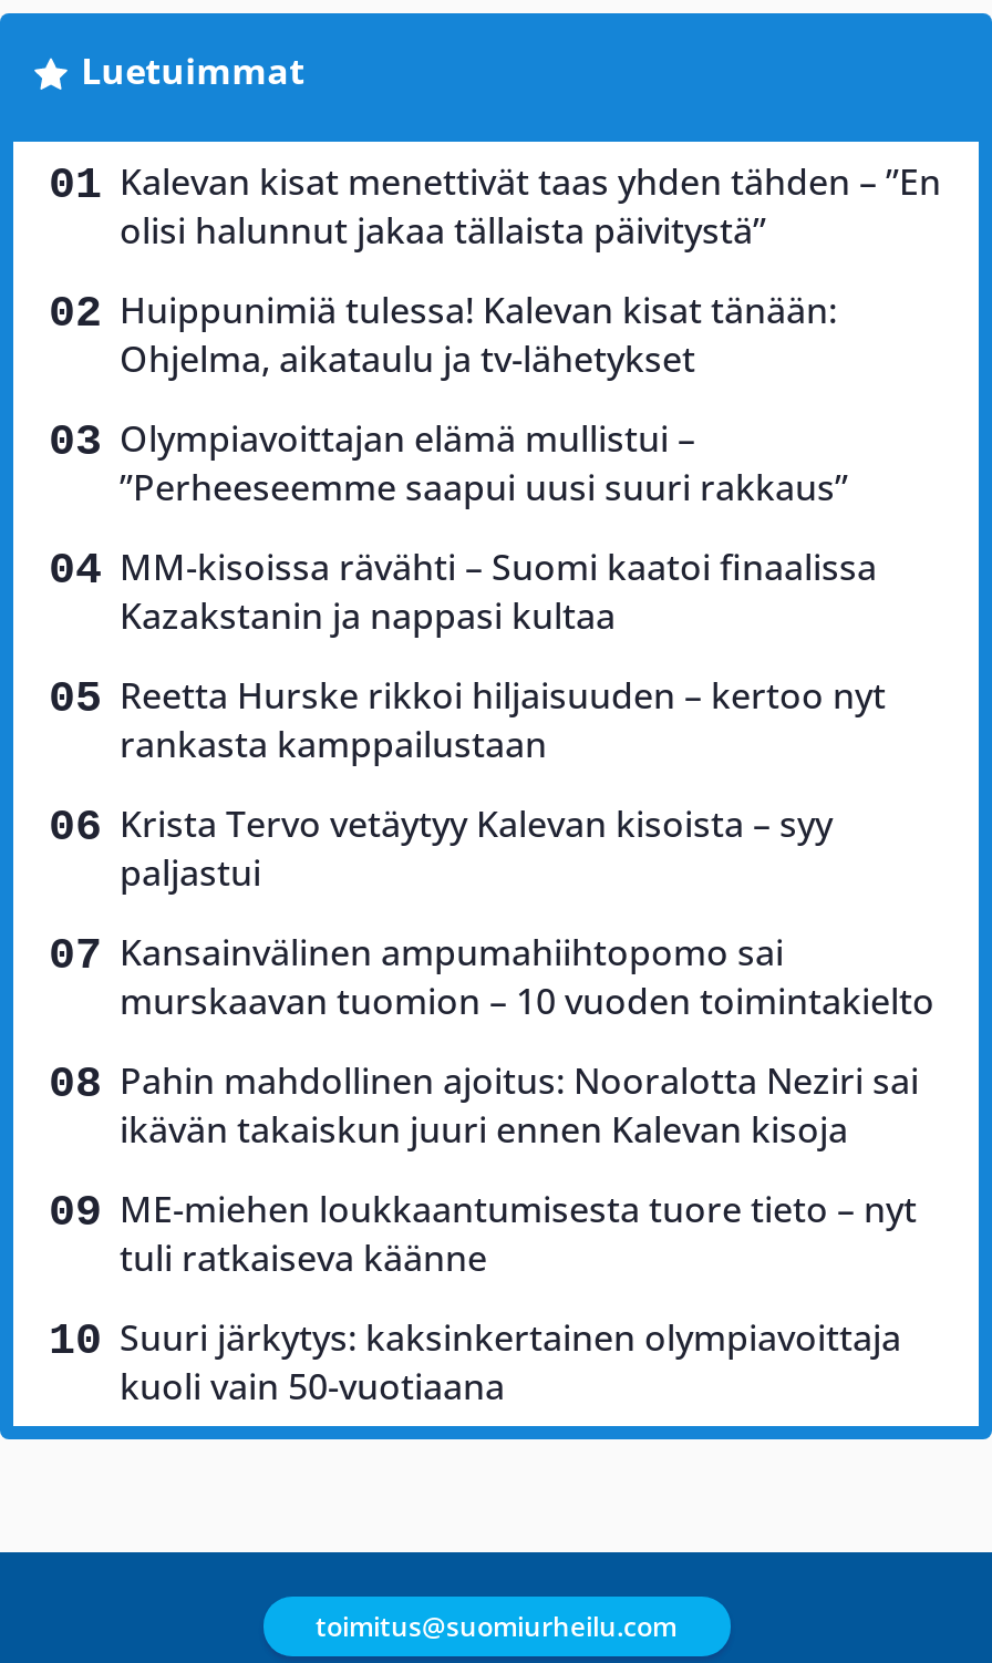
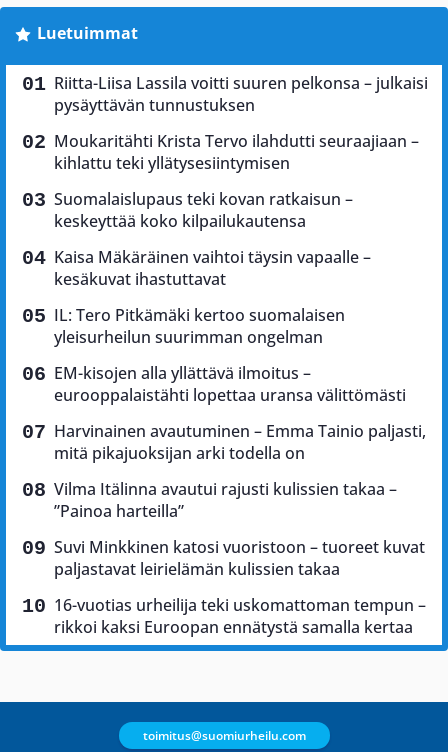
[120,158,941,256] Kalevan kisat menettivät taas yhden tähden – ”En | olisi halunnut jakaa tällaista päivitystä” -> [54,72,428,116] Riitta-Liisa Lassila voitti suuren pelkonsa – julkaisi | pysäyttävän tunnustuksen
[120,287,837,384] Huippunimiä tulessa! Kalevan kisat tänään: | Ohjelma, aikataulu ja tv-lähetykset -> [54,130,419,174] Moukaritähti Krista Tervo ilahdutti seuraajiaan – | kihlattu teki yllätysesiintymisen
[120,415,848,513] Olympiavoittajan elämä mullistui – | ”Perheeseemme saapui uusi suuri rakkaus” -> [54,188,353,232] Suomalaislupaus teki kovan ratkaisun – | keskeyttää koko kilpailukautensa
[120,544,877,641] MM-kisoissa rävähti – Suomi kaatoi finaalissa | Kazakstanin ja nappasi kultaa -> [54,246,371,290] Kaisa Mäkäräinen vaihtoi täysin vapaalle – | kesäkuvat ihastuttavat
[120,672,886,769] Reetta Hurske rikkoi hiljaisuuden – kertoo nyt | rankasta kamppailustaan -> [54,304,345,348] IL: Tero Pitkämäki kertoo suomalaisen | yleisurheilun suurimman ongelman
[120,800,833,898] Krista Tervo vetäytyy Kalevan kisoista – syy | paljastui -> [54,362,406,406] EM-kisojen alla yllättävä ilmoitus – | eurooppalaistähti lopettaa uransa välittömästi
[120,929,934,1026] Kansainvälinen ampumahiihtopomo sai | murskaavan tuomion – 10 vuoden toimintakielto -> [54,420,426,464] Harvinainen avautuminen – Emma Tainio paljasti, | mitä pikajuoksijan arki todella on
[120,1057,919,1155] Pahin mahdollinen ajoitus: Nooralotta Neziri sai | ikävän takaiskun juuri ennen Kalevan kisoja -> [54,478,397,522] Vilma Itälinna avautui rajusti kulissien takaa – | ”Painoa harteilla”
[120,1186,917,1283] ME-miehen loukkaantumisesta tuore tieto – nyt | tuli ratkaiseva käänne -> [54,536,425,580] Suvi Minkkinen katosi vuoristoon – tuoreet kuvat | paljastavat leirielämän kulissien takaa
[120,1314,901,1412] Suuri järkytys: kaksinkertainen olympiavoittaja | kuoli vain 50-vuotiaana -> [54,594,426,638] 16-vuotias urheilija teki uskomattoman tempun – | rikkoi kaksi Euroopan ennätystä samalla kertaa

